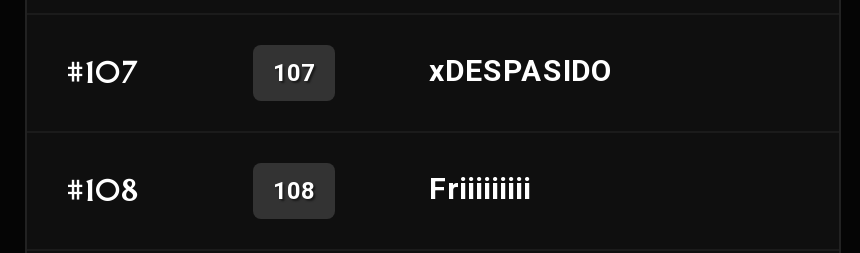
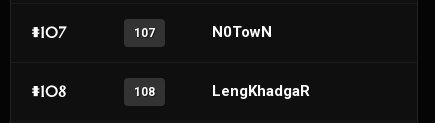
[429,53,613,89] xDESPASIDO -> [212,23,272,41] N0TowN
[429,171,531,207] Friiiiiiiii -> [212,82,310,100] LengKhadgaR

